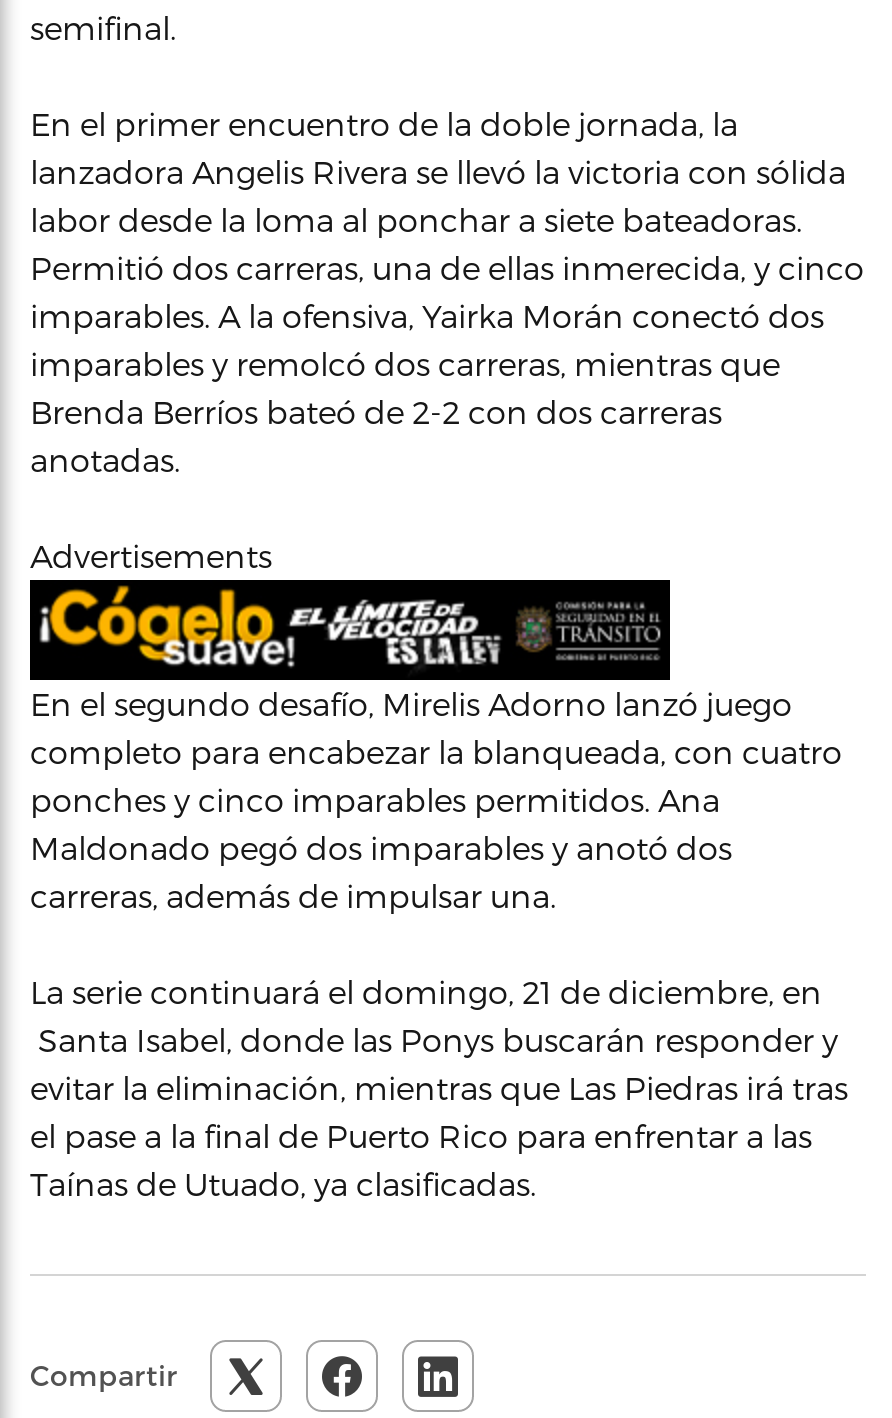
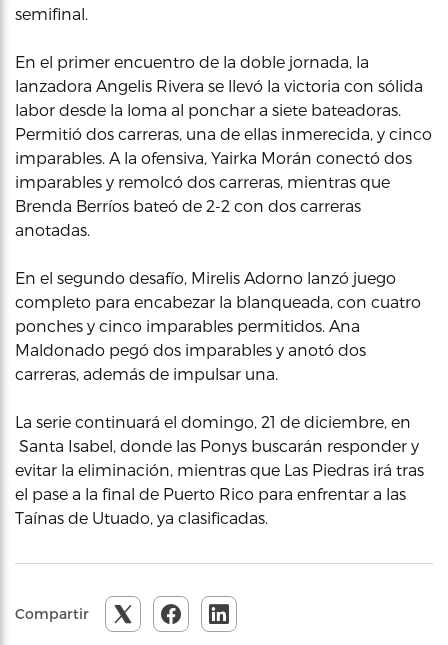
[30,536,272,574] Advertisements -> none
[28,578,672,680] [image] -> none

